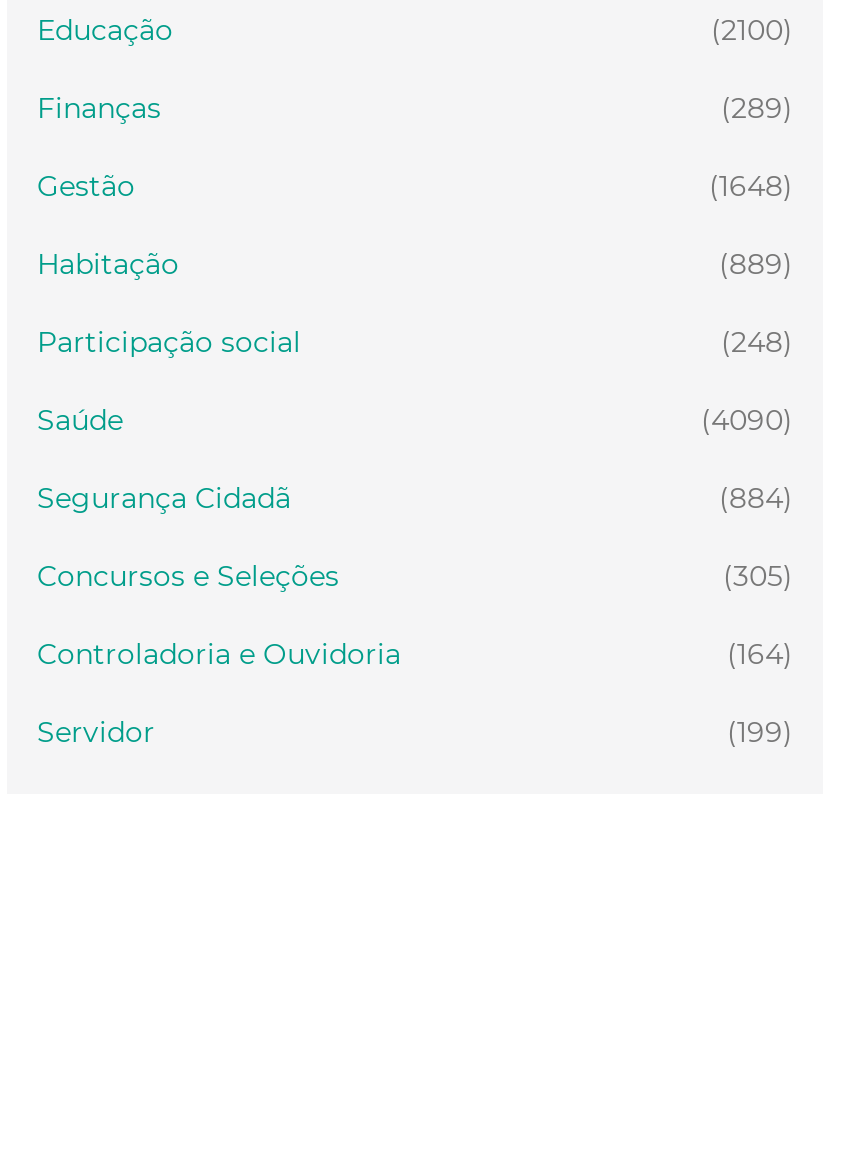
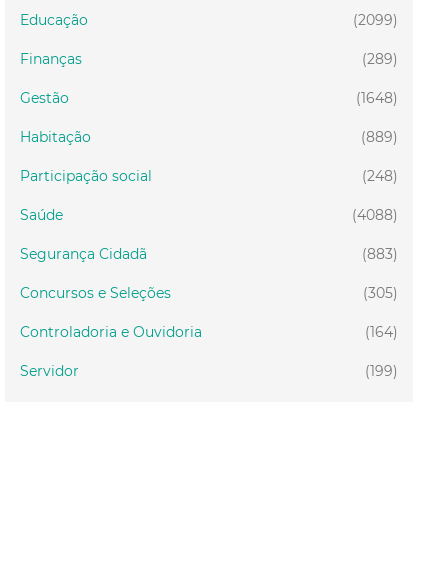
[711,11,793,47] (2100) -> [353,10,398,28] (2099)
[701,401,793,437] (4090) -> [352,205,398,223] (4088)
[719,479,793,515] (884) -> [362,244,398,262] (883)

